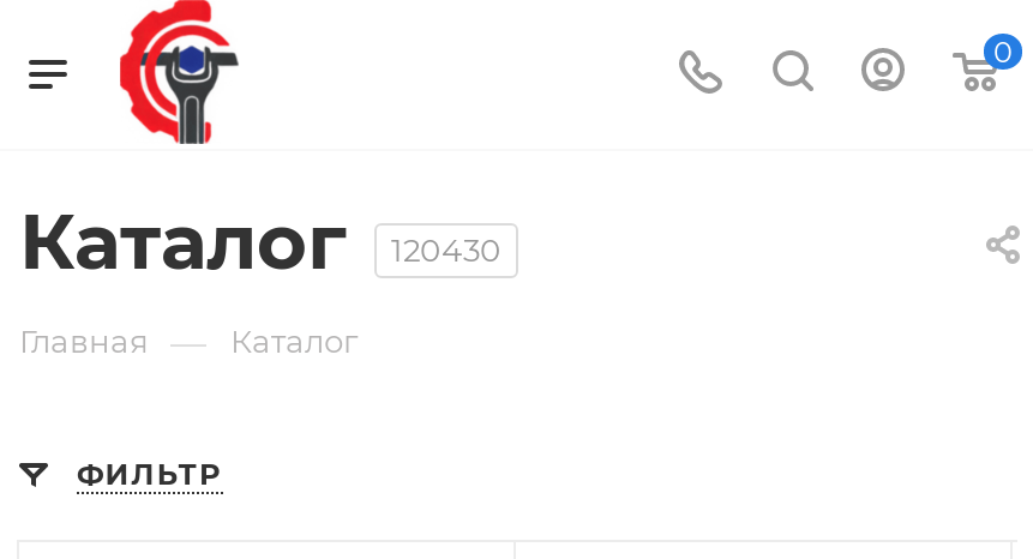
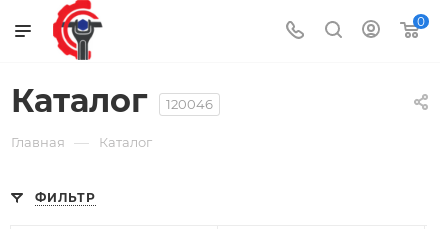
[19,194,502,288] Каталог 120430 -> [11,81,213,120] Каталог 120046

